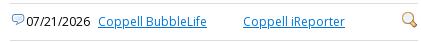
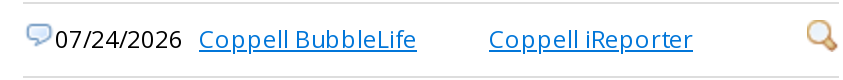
[26,13,207,30] 07/21/2026 Coppell BubbleLife -> [55,22,417,56] 07/24/2026 Coppell BubbleLife

